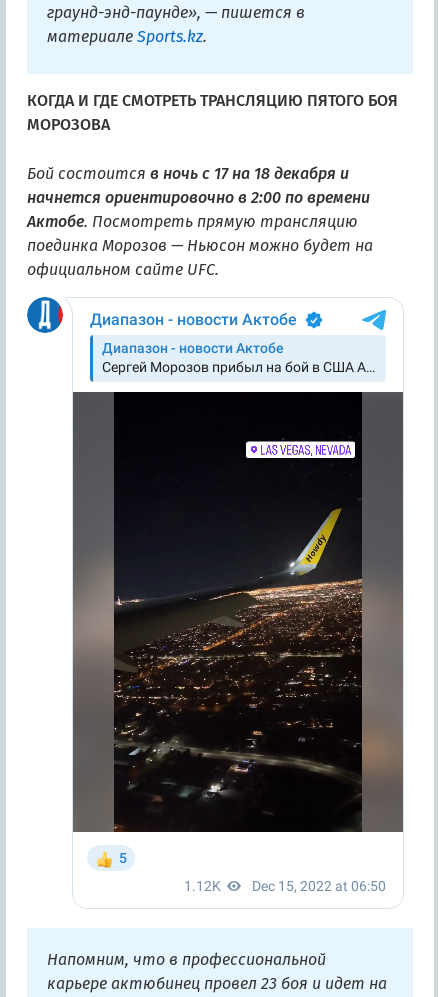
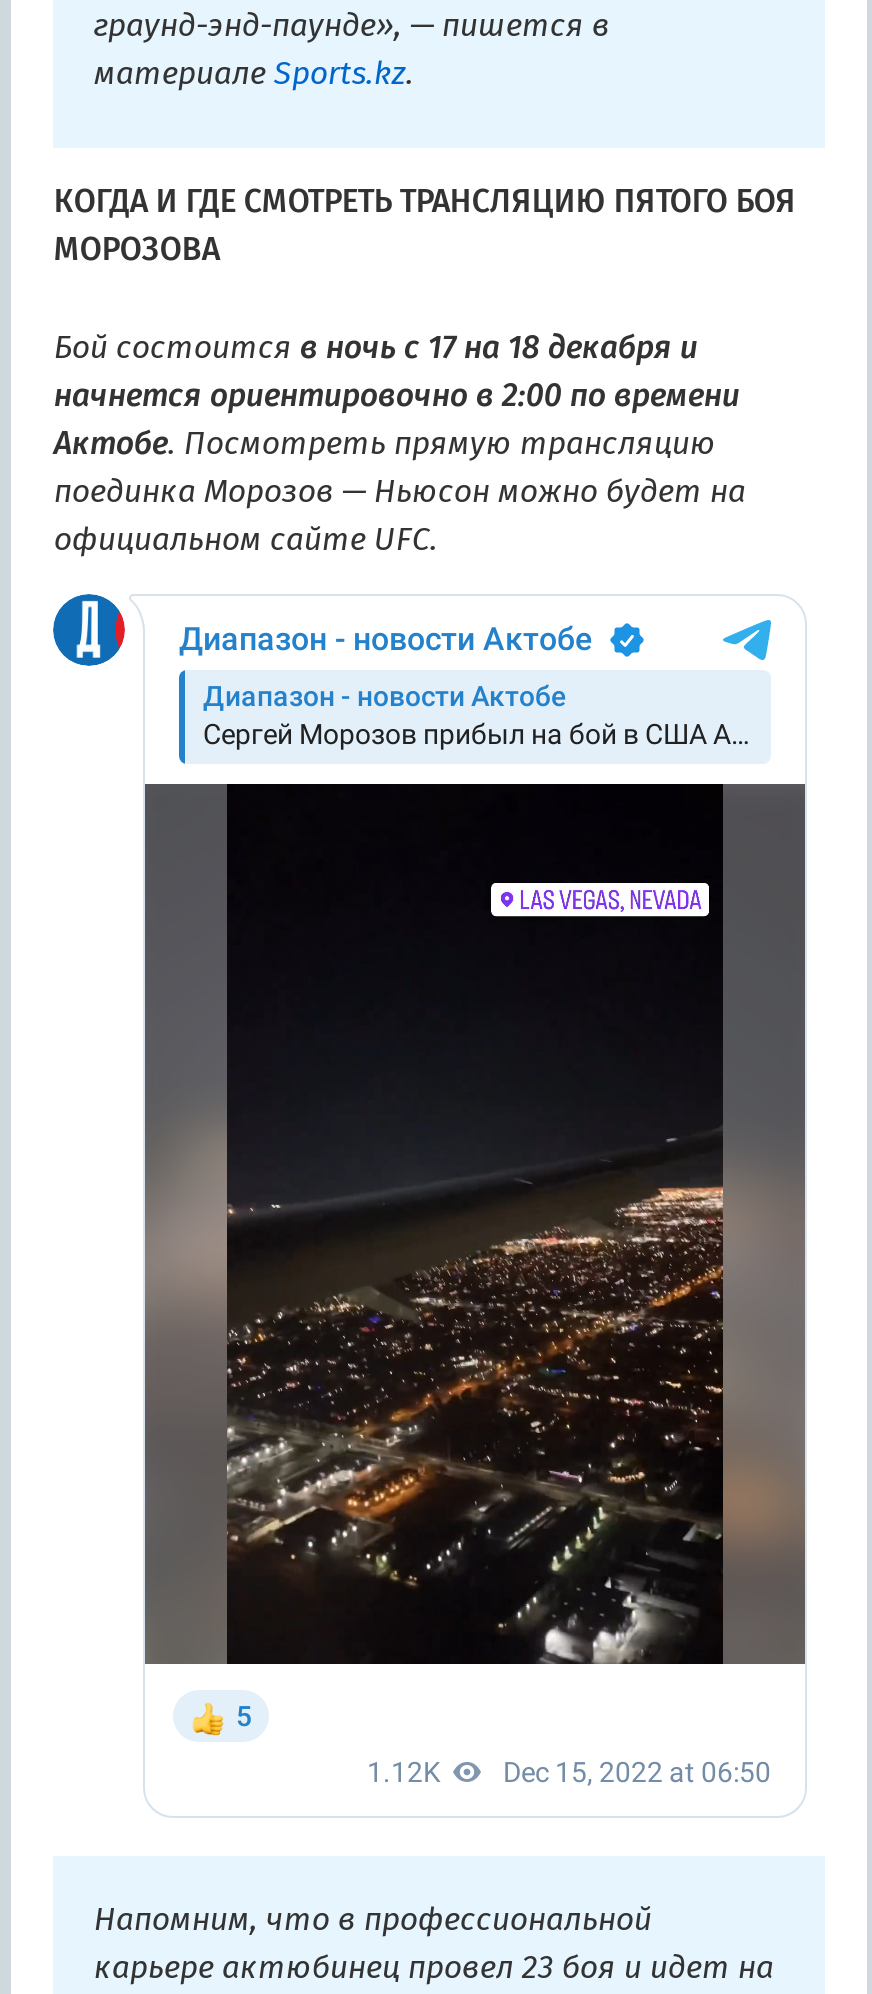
[114,508,362,832] [image] -> [225,1018,725,1666] [image]

